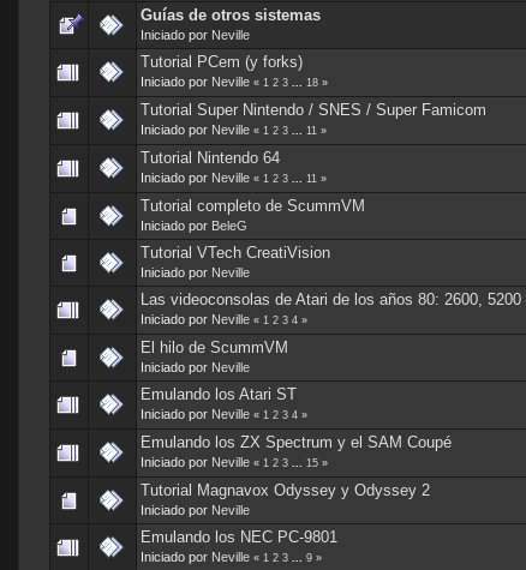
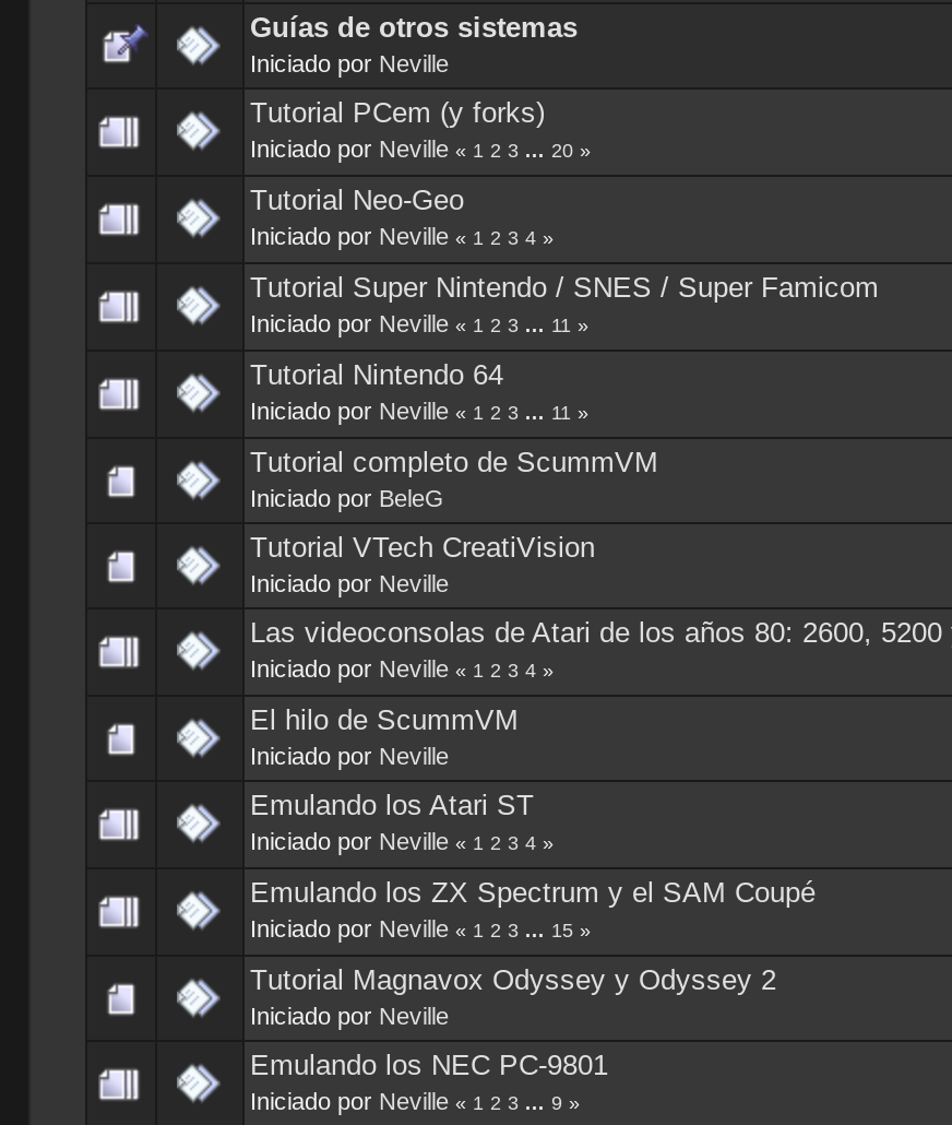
[140,74,327,89] Iniciado por Neville «1 2 3 ... 18» -> [250,135,591,249] Iniciado por Neville «1 2 3 ... 20» | Tutorial Neo-Geo | Iniciado por Neville «1 2 3 4»

